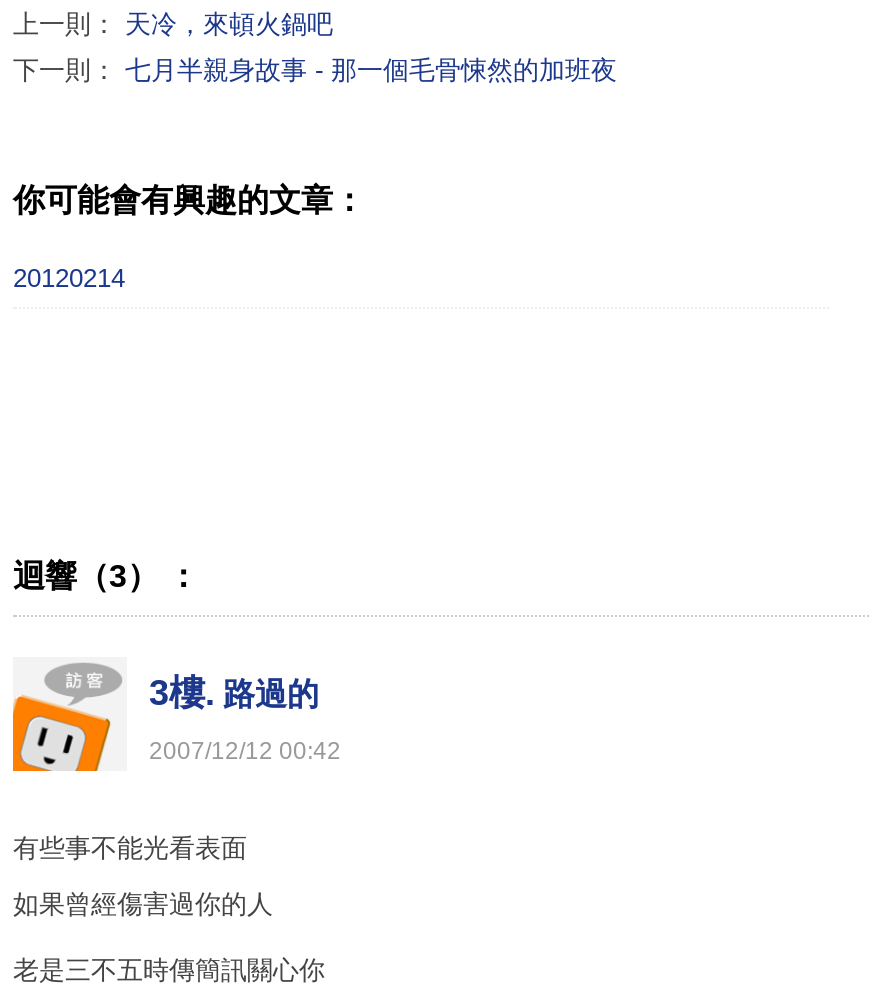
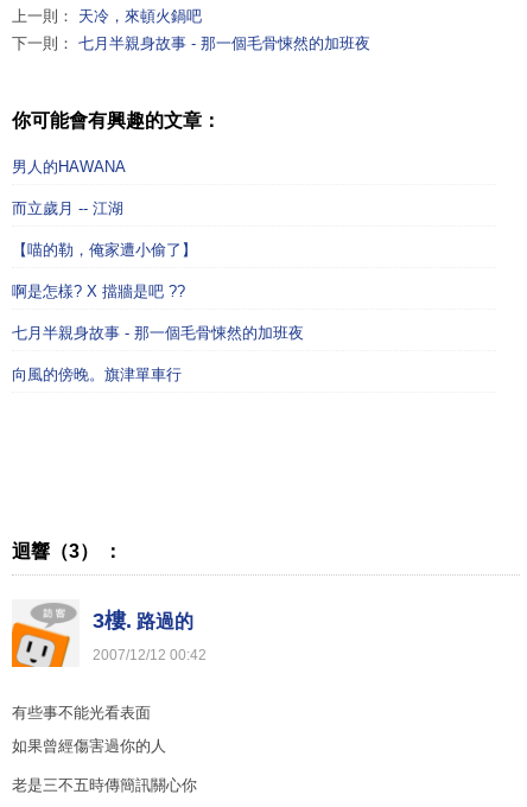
[13,263,125,293] 20120214 -> [12,158,304,383] 男人的HAWANA | 而立歲月 -- 江湖 | 【喵的勒，俺家遭小偷了】 | 啊是怎樣? X 擋牆是吧 ?? | 七月半親身故事 - 那一個毛骨悚然的加班夜 | 向風的傍晚。旗津單車行

